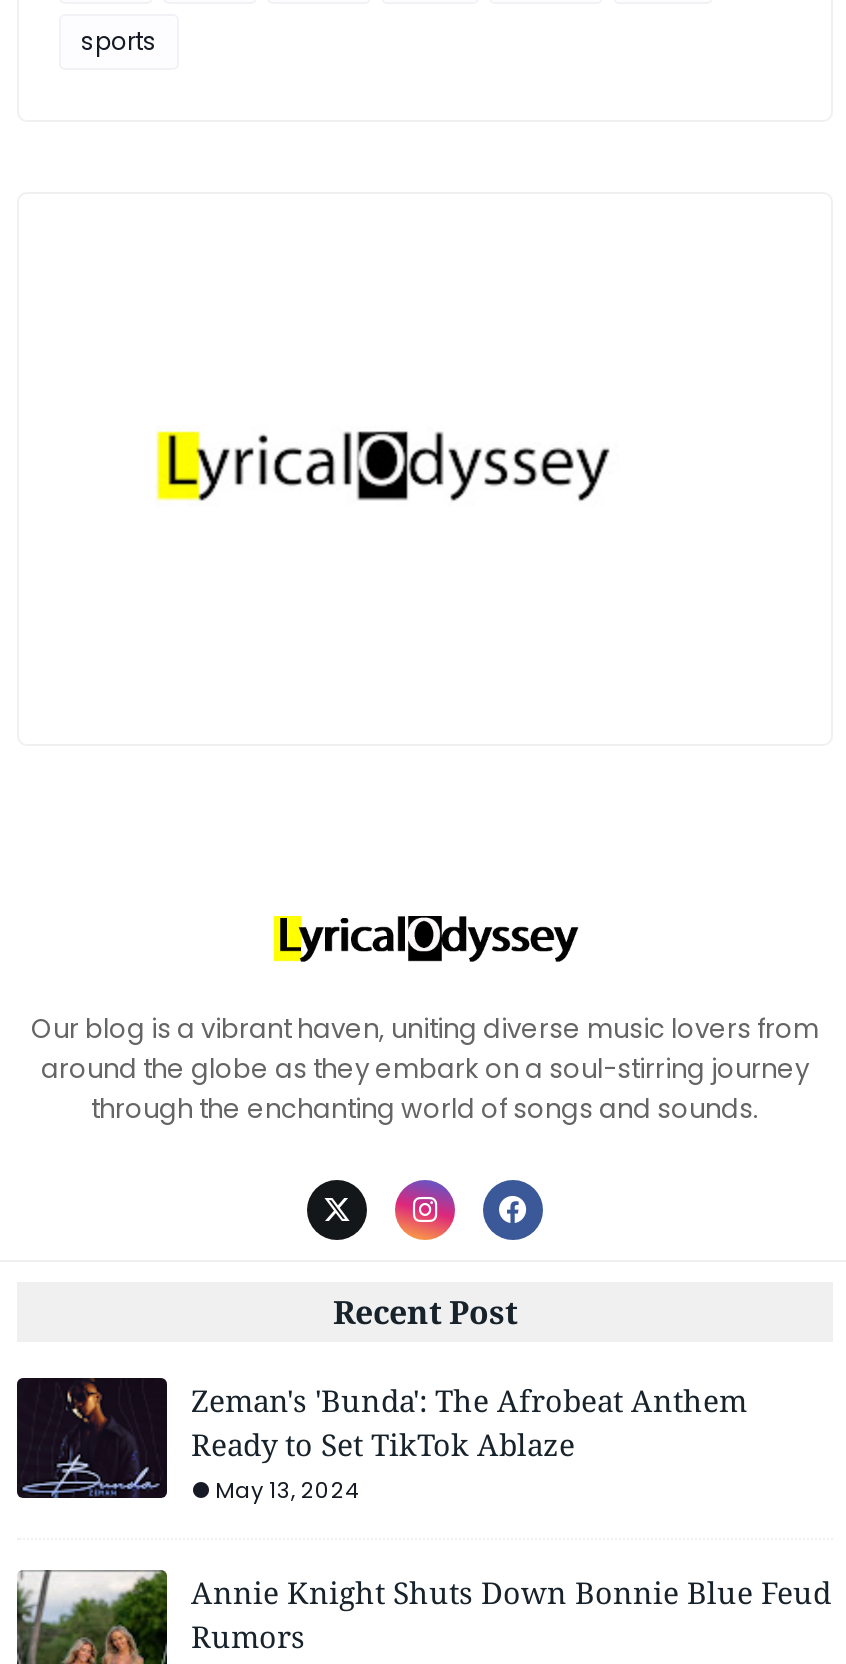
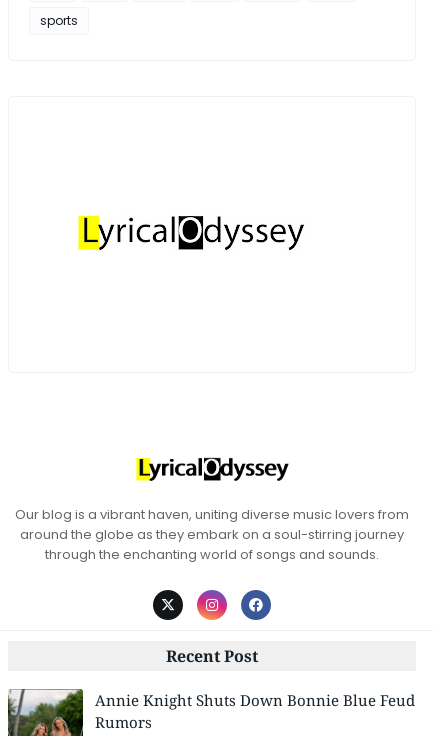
[15,1376,747,1507] [image] | Zeman's 'Bunda': The Afrobeat Anthem | Ready to Set TikTok Ablaze | May 13, 2024 -> none

